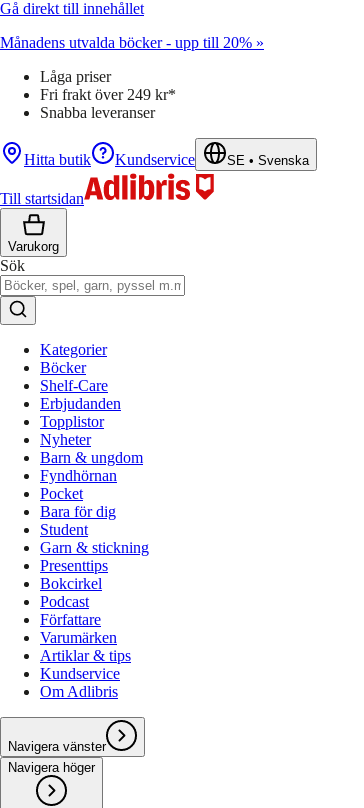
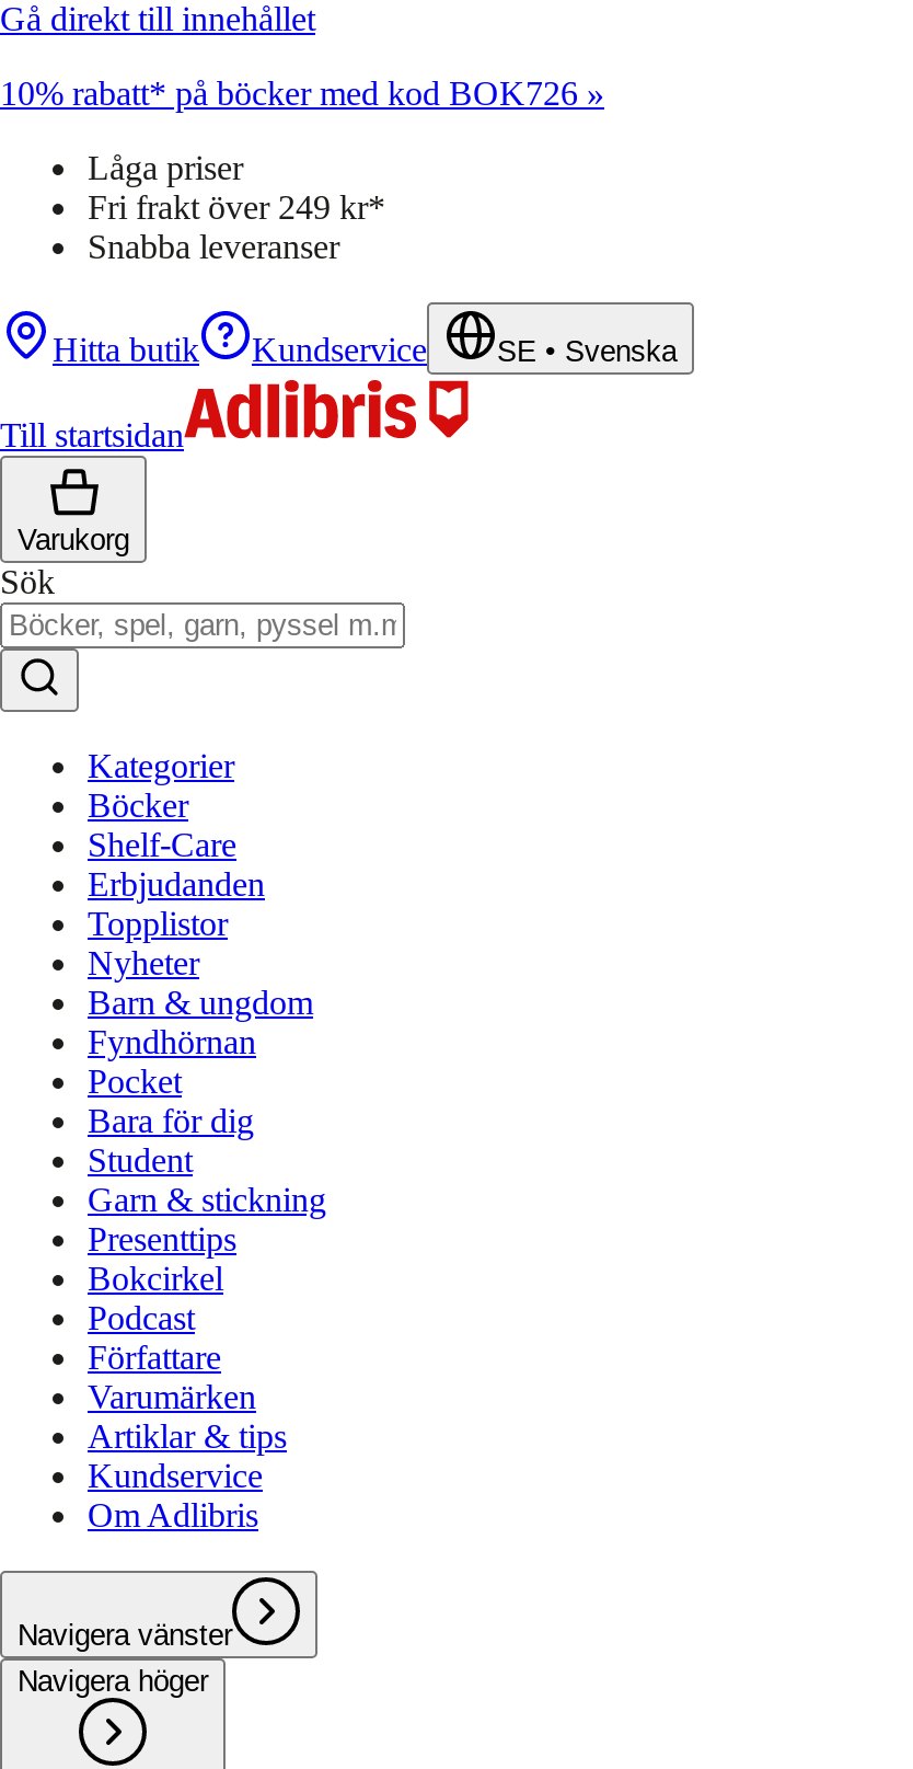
[0,34,264,51] Månadens utvalda böcker - upp till 20% » -> [0,74,604,112] 10% rabatt* på böcker med kod BOK726 »

